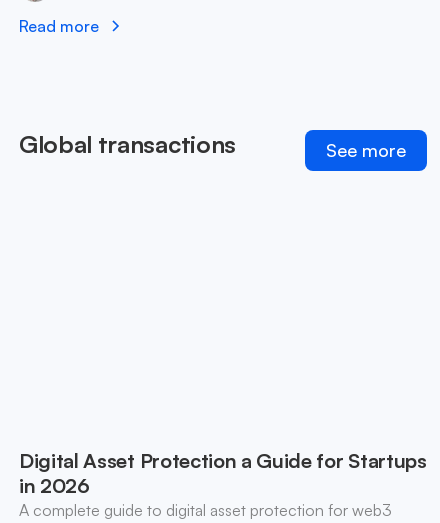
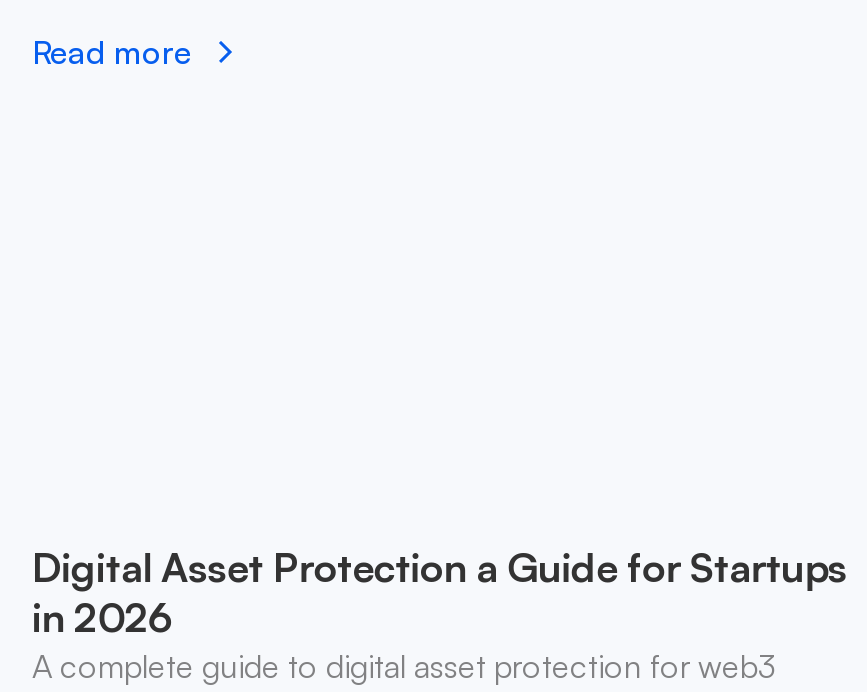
[19,129,406,161] Global transactions | See more -> none

